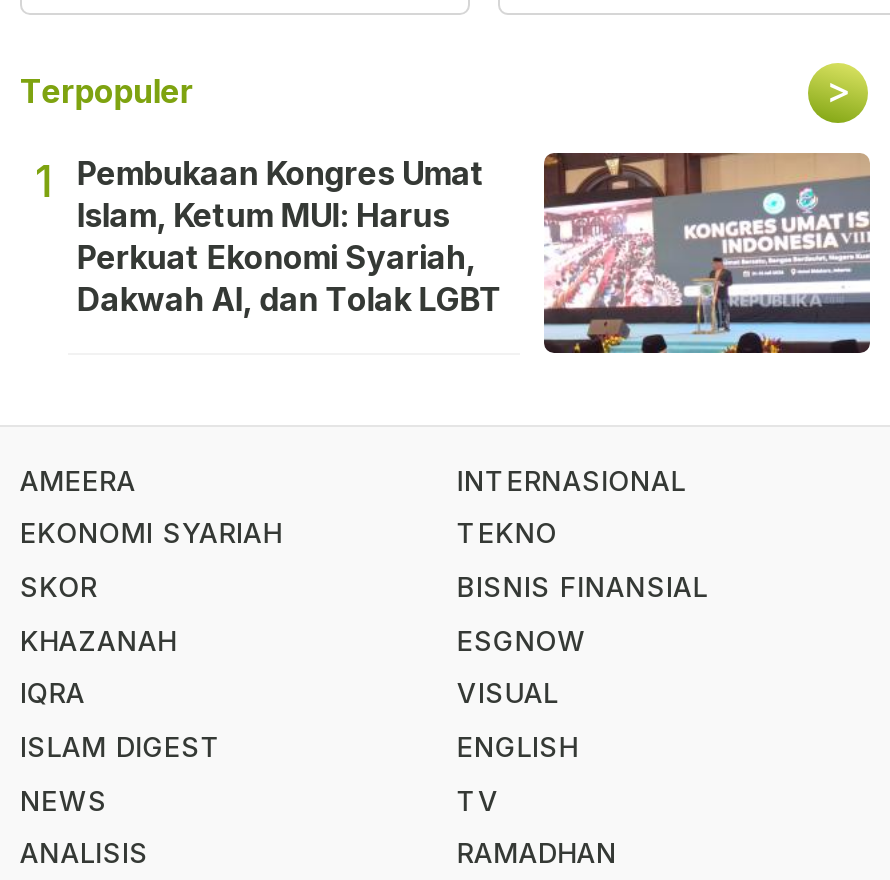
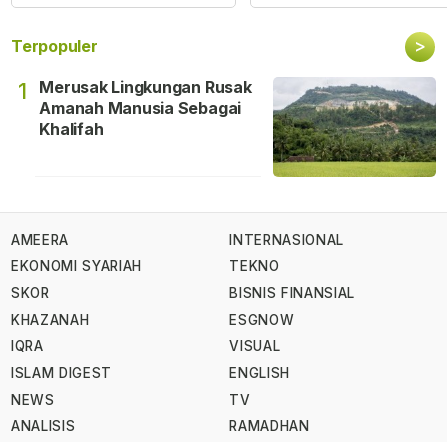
[77,151,872,355] [image] | Pembukaan Kongres Umat | Islam, Ketum MUI: Harus | Perkuat Ekonomi Syariah, | Dakwah AI, dan Tolak LGBT -> [39,77,437,178] [image] | Merusak Lingkungan Rusak | Amanah Manusia Sebagai | Khalifah

